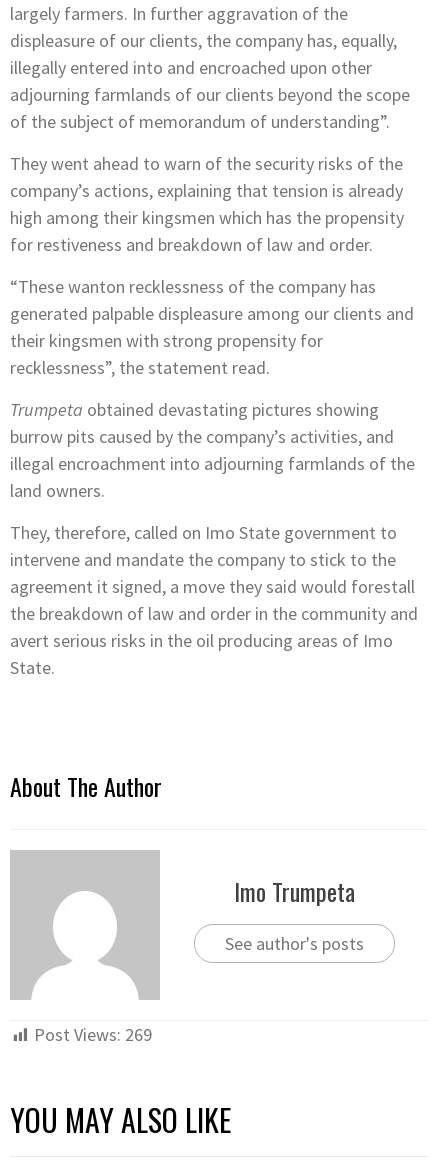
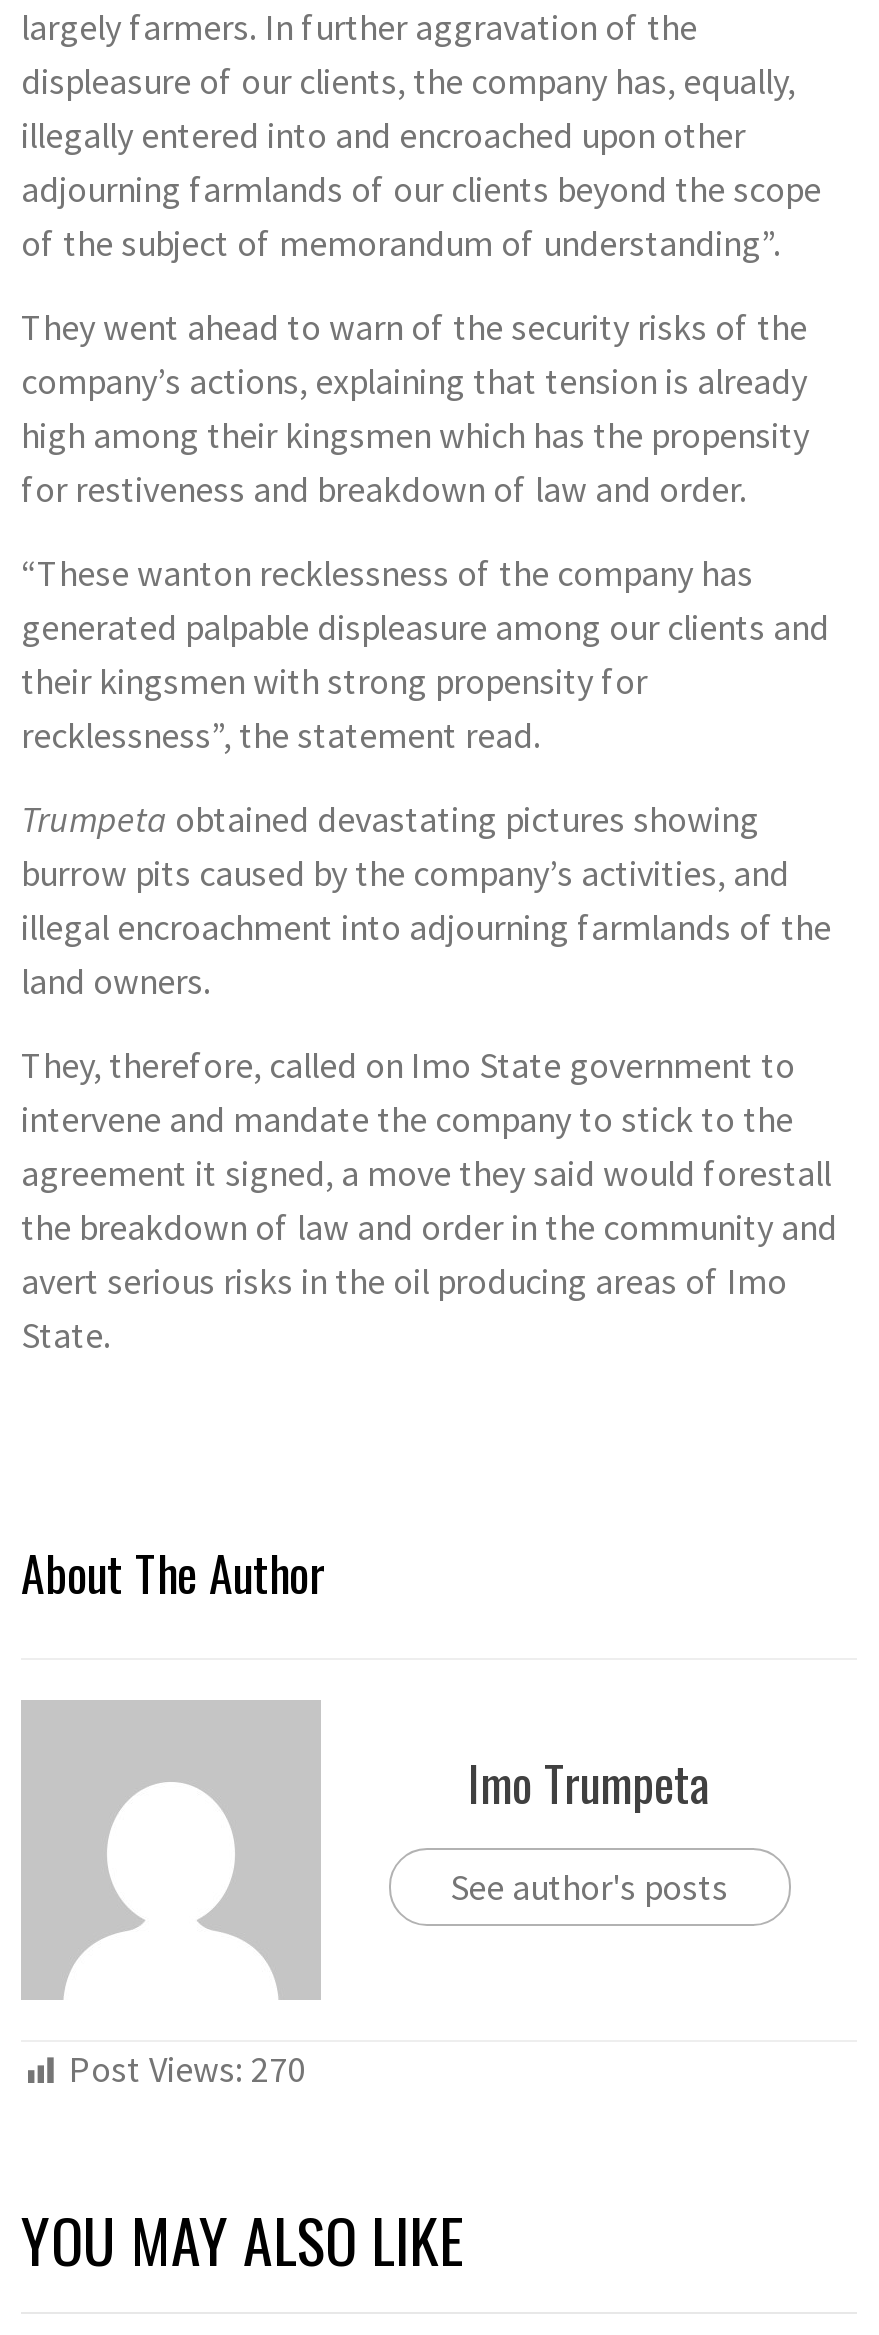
[34,1023,152,1046] Post Views: 269 -> [69,2046,305,2092] Post Views: 270

